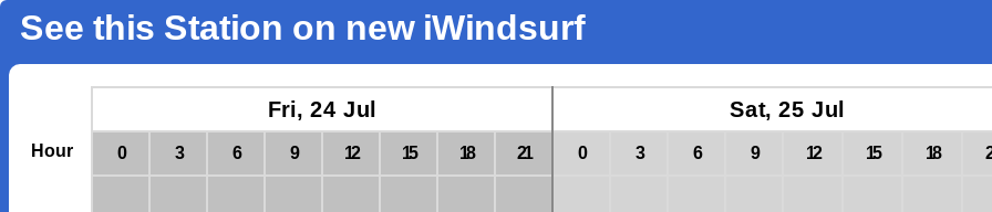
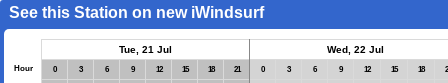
[268,97,376,121] Fri, 24 Jul -> [119,44,172,55] Tue, 21 Jul
[730,97,845,121] Sat, 25 Jul -> [327,44,384,55] Wed, 22 Jul

